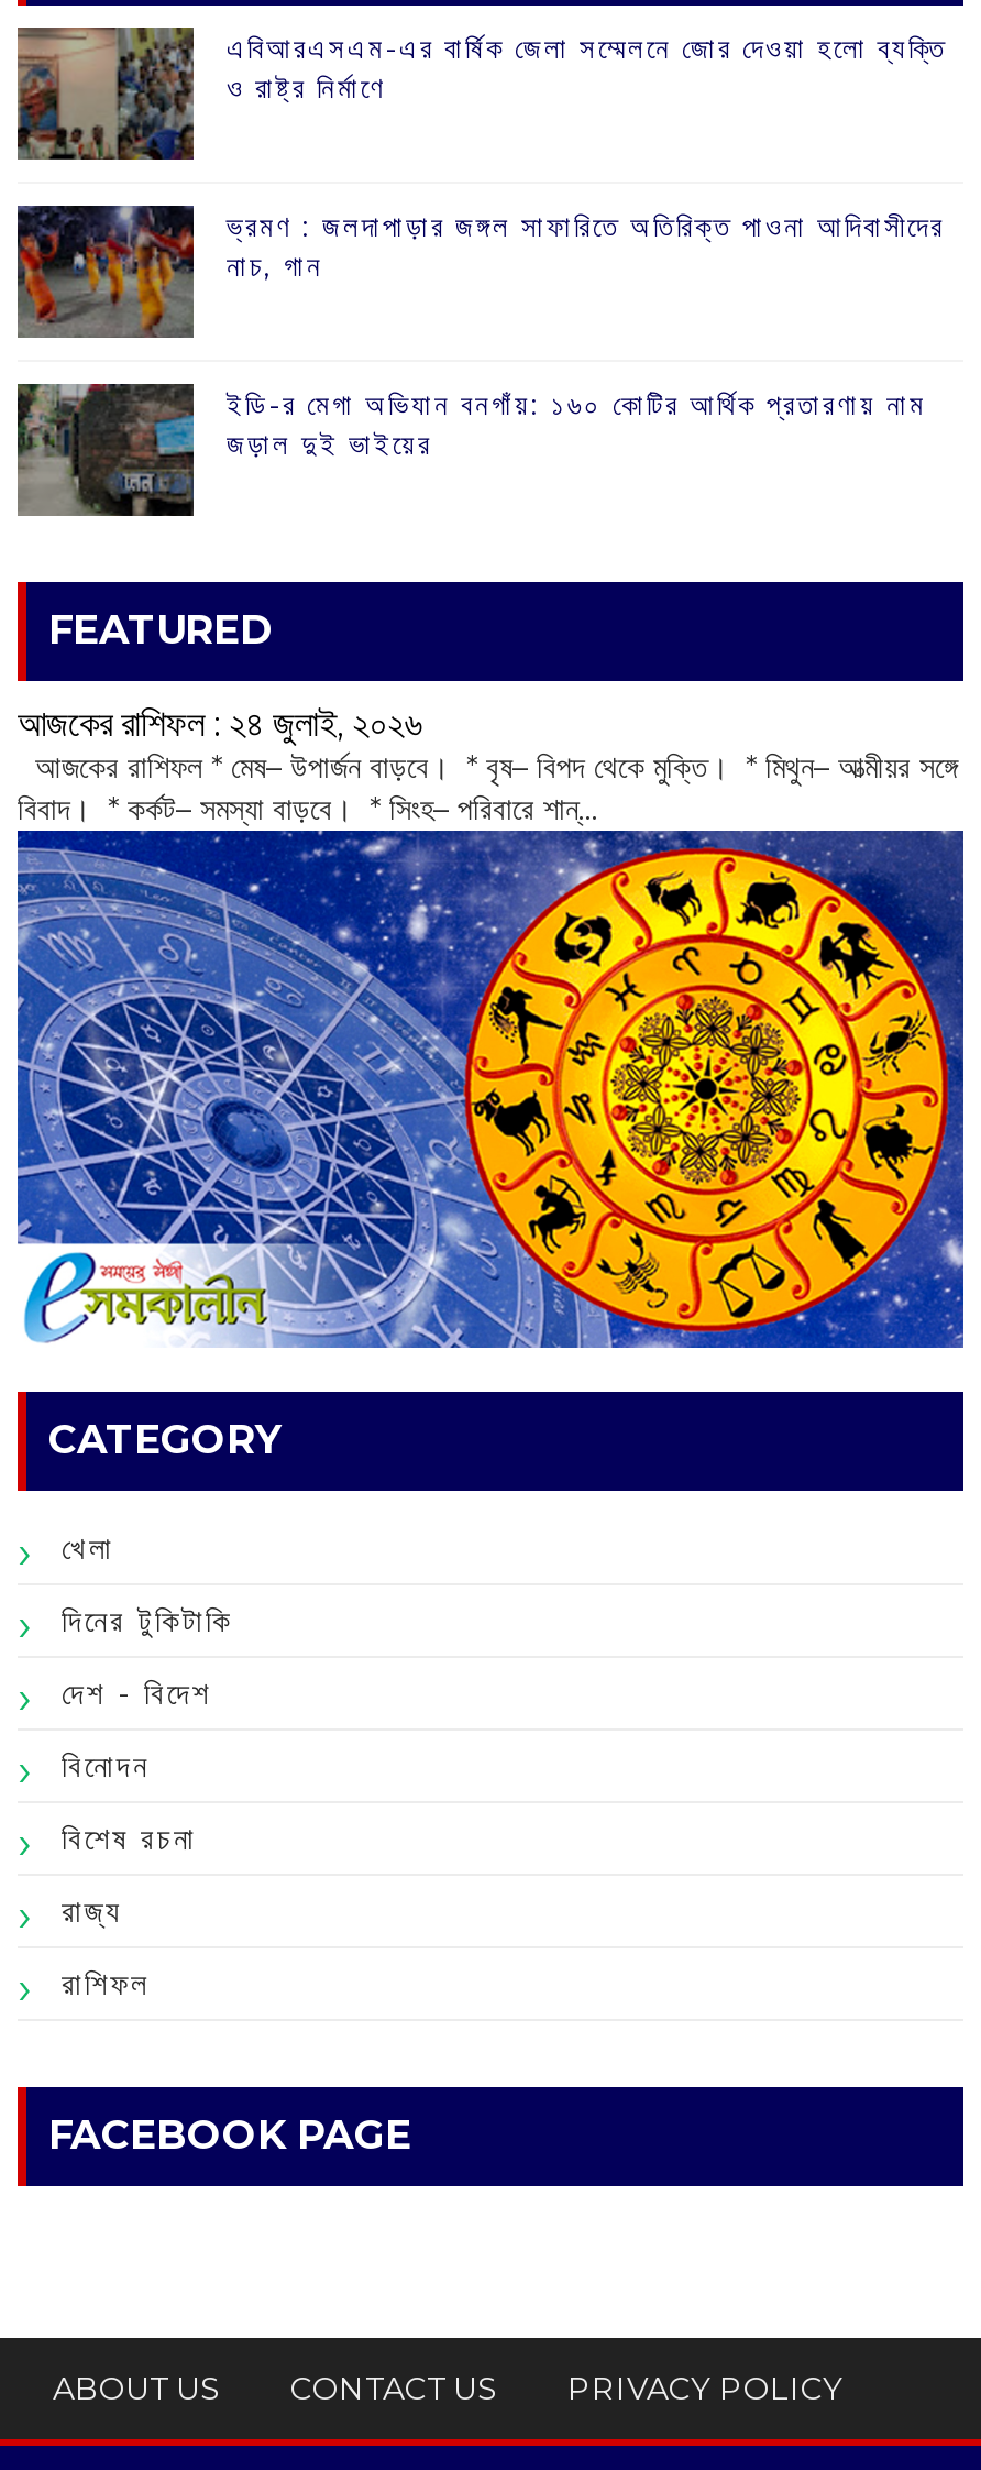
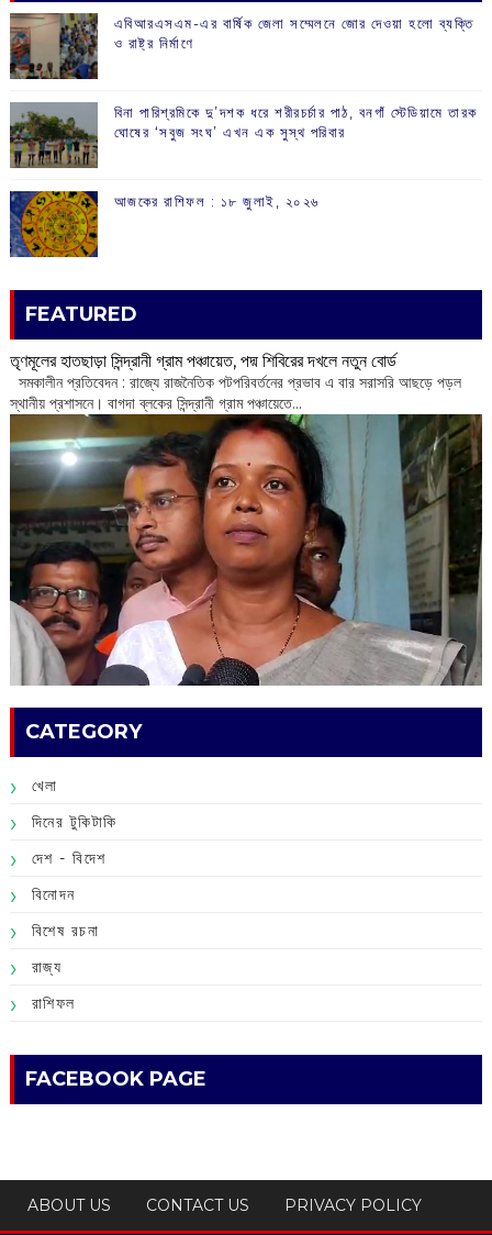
[18,206,945,338] [image] | ‌ভ্রমণ : জলদাপাড়ার জঙ্গল সাফারিতে অতিরিক্ত পাওনা আদিবাসীদের | নাচ, গান -> [10,103,478,167] [image] | বিনা পারিশ্রমিকে দু’দশক ধরে শরীরচর্চার পাঠ, বনগাঁ স্টেডিয়ামে তারক | ঘোষের ‘সবুজ সংঘ’ এখন এক সুস্থ পরিবার
[18,382,926,518] [image] | ইডি-র মেগা অভিযান বনগাঁয়: ১৬০ কোটির আর্থিক প্রতারণায় নাম | জড়াল দুই ভাইয়ের -> [9,190,320,258] [image] | আজকের রাশিফল :‌ ‌‌১৮ জুলাই, ২০২৬
[18,700,959,828] আজকের রাশিফল :‌ ‌‌২৪ জুলাই, ২০২৬ | ‌ আজকের রাশিফল * মেষ– উপার্জন বাড়বে। * বৃষ– বিপদ থেকে মুক্তি। * মিথুন– আত্মীয়র সঙ্গে | বিবাদ। * কর্কট– সমস্যা বাড়বে। * সিংহ– পরিবারে শান্... -> [10,349,461,413] তৃণমূলের হাতছাড়া সিন্দ্রানী গ্রাম পঞ্চায়েত, পদ্ম শিবিরের দখলে নতুন বোর্ড | সমকালীন প্রতিবেদন : রাজ্যে রাজনৈতিক পটপরিবর্তনের প্রভাব এ বার সরাসরি আছড়ে পড়ল | স্থানীয় প্রশাসনে। বাগদা ব্লকের সিন্দ্রানী গ্রাম পঞ্চায়েতে...
[15,828,966,1350] [image] -> [9,413,483,687] [image]

